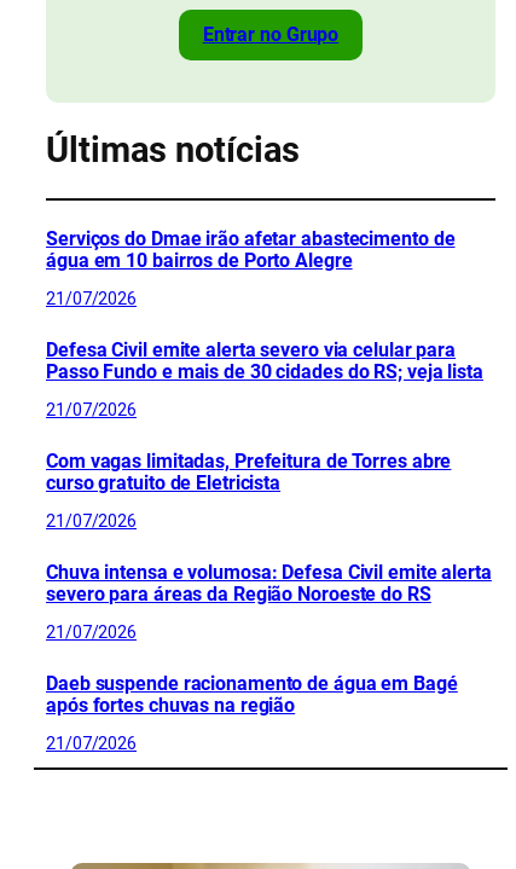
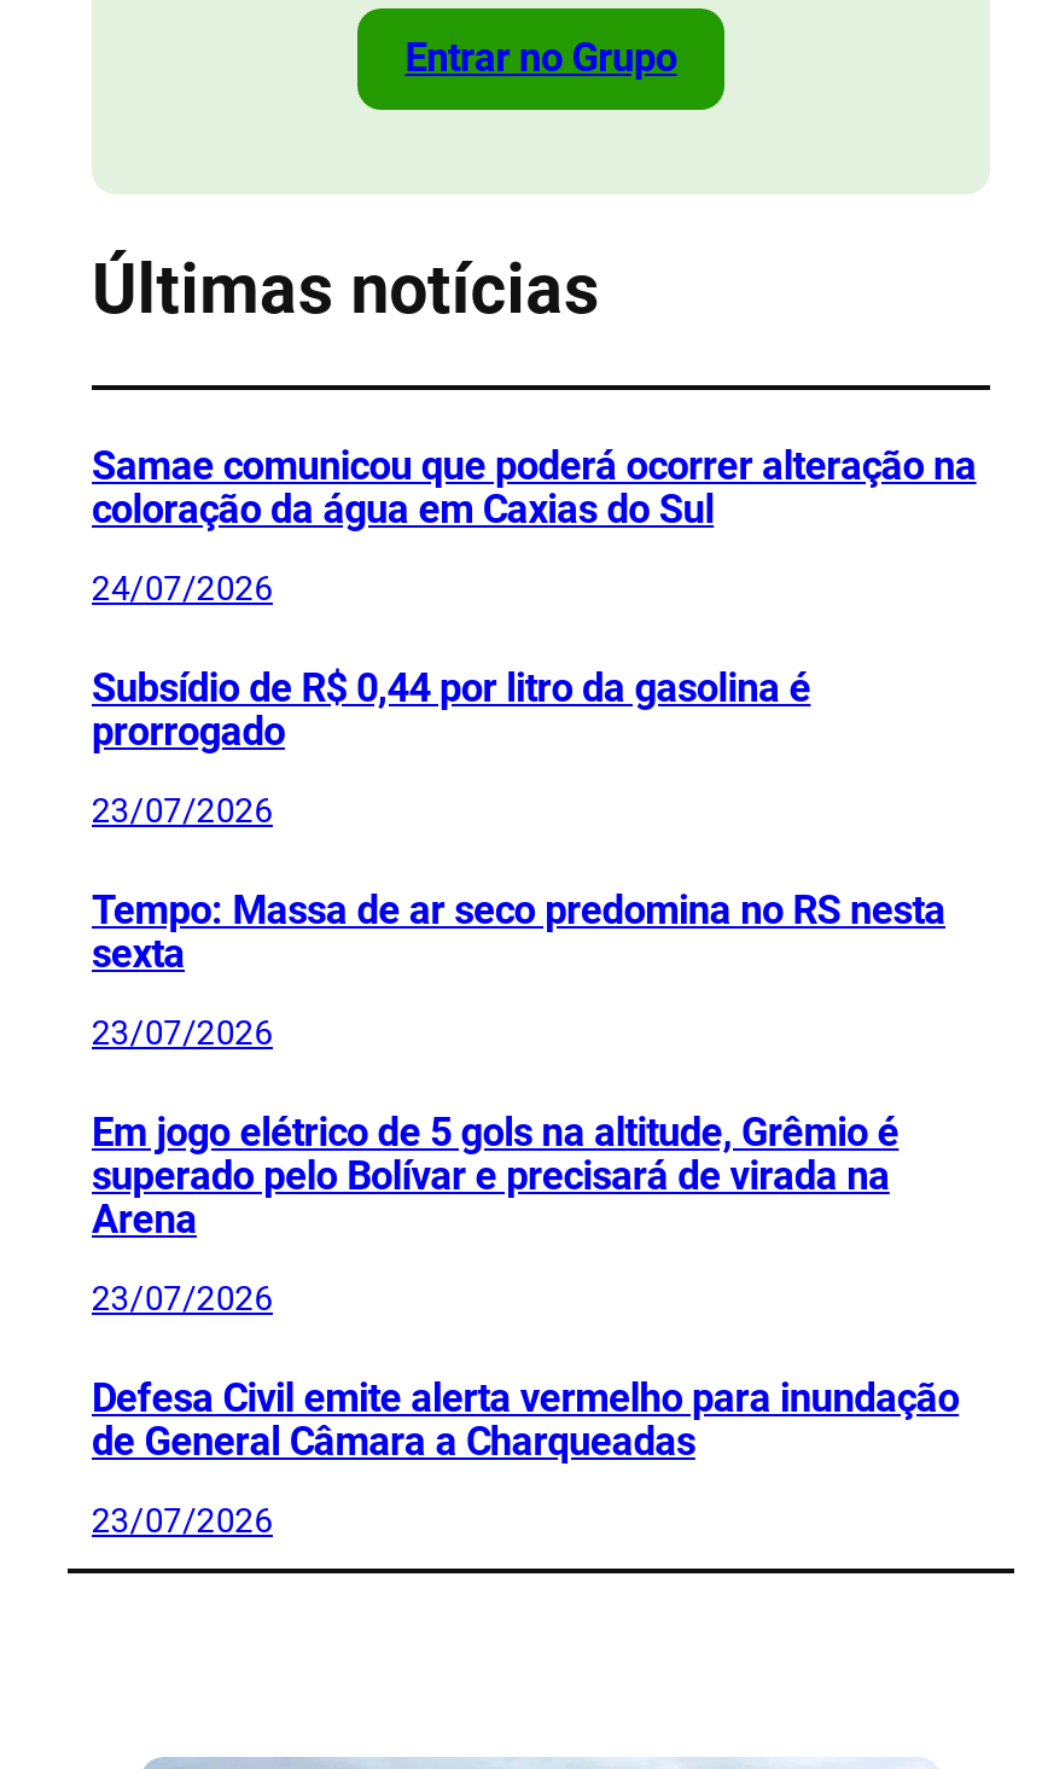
[46,227,455,272] Serviços do Dmae irão afetar abastecimento de | água em 10 bairros de Porto Alegre -> [92,443,976,532] Samae comunicou que poderá ocorrer alteração na | coloração da água em Caxias do Sul
[46,289,137,309] 21/07/2026 -> [92,567,273,606] 24/07/2026
[46,338,483,383] Defesa Civil emite alerta severo via celular para | Passo Fundo e mais de 30 cidades do RS; veja lista -> [92,665,811,754] Subsídio de R$ 0,44 por litro da gasolina é | prorrogado
[46,401,137,420] 21/07/2026 -> [92,789,273,828] 23/07/2026
[46,449,451,494] Com vagas limitadas, Prefeitura de Torres abre | curso gratuito de Eletricista -> [92,887,945,976] Tempo: Massa de ar seco predomina no RS nesta | sexta
[46,512,137,531] 21/07/2026 -> [92,1011,273,1050] 23/07/2026
[46,561,492,605] Chuva intensa e volumosa: Defesa Civil emite alerta | severo para áreas da Região Noroeste do RS -> [92,1109,899,1242] Em jogo elétrico de 5 gols na altitude, Grêmio é | superado pelo Bolívar e precisará de virada na | Arena
[46,623,137,642] 21/07/2026 -> [92,1277,273,1316] 23/07/2026
[46,672,458,716] Daeb suspende racionamento de água em Bagé | após fortes chuvas na região -> [92,1375,959,1464] Defesa Civil emite alerta vermelho para inundação | de General Câmara a Charqueadas
[46,734,137,753] 21/07/2026 -> [92,1499,273,1538] 23/07/2026

